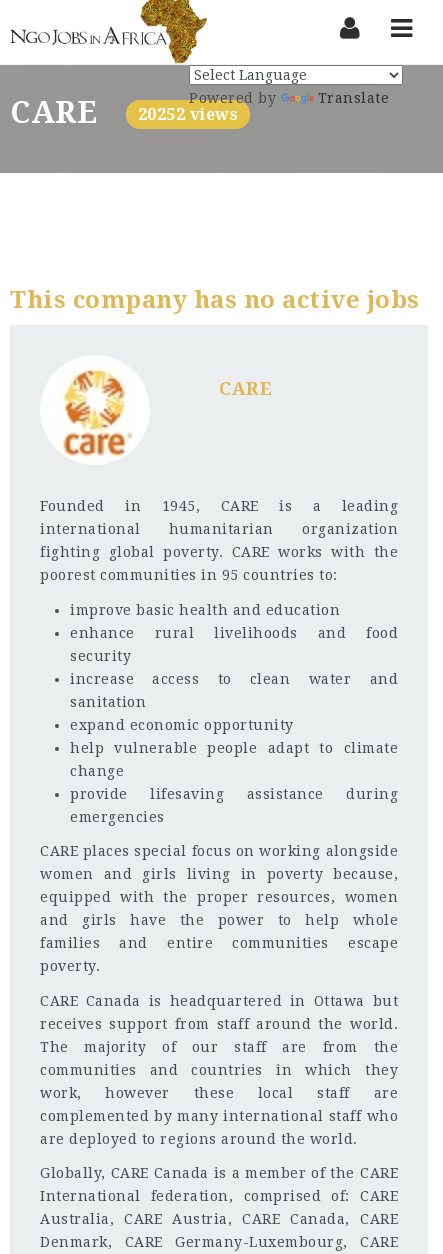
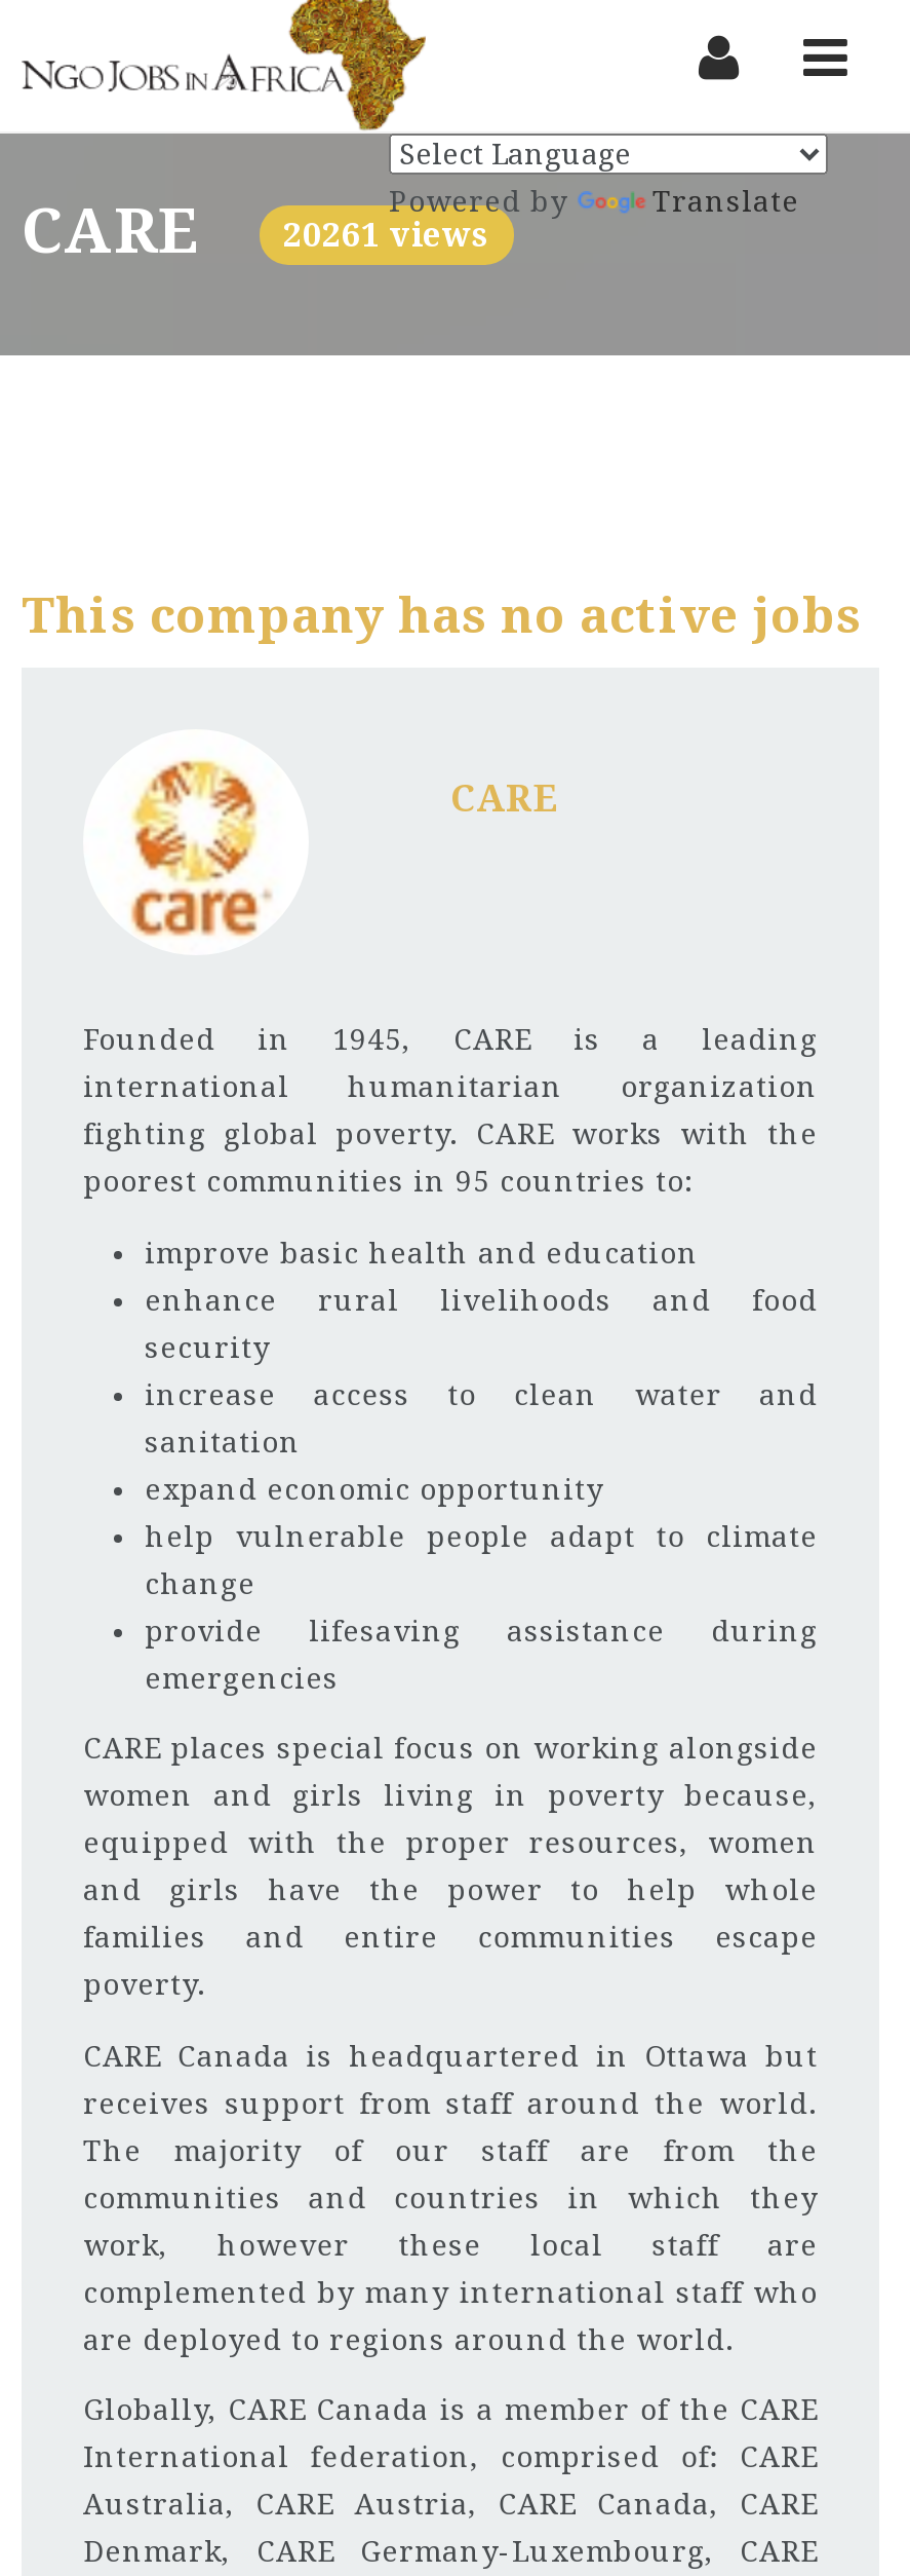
[10,95,238,130] CARE 20252 views -> [22,195,489,267] CARE 20261 views

